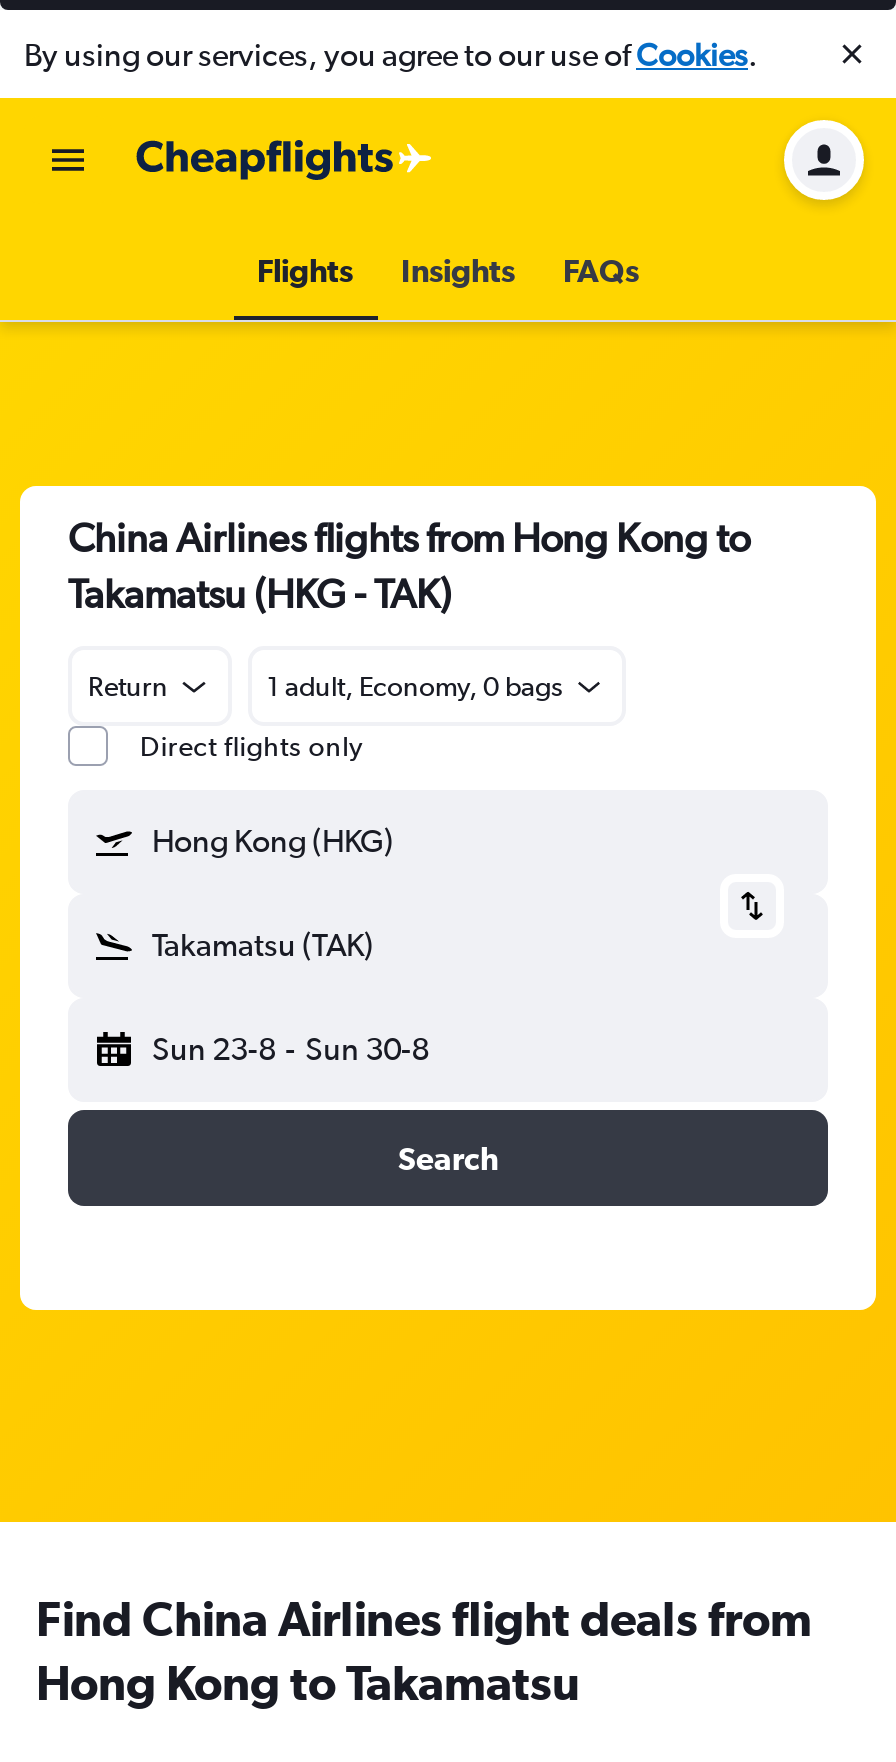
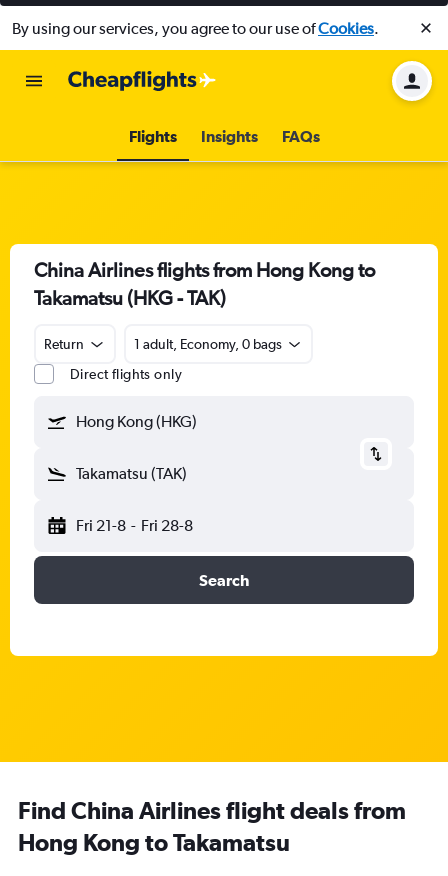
[152,1030,429,1068] Sun 23-8 - Sun 30-8 -> [76,516,193,535] Fri 21-8 - Fri 28-8

